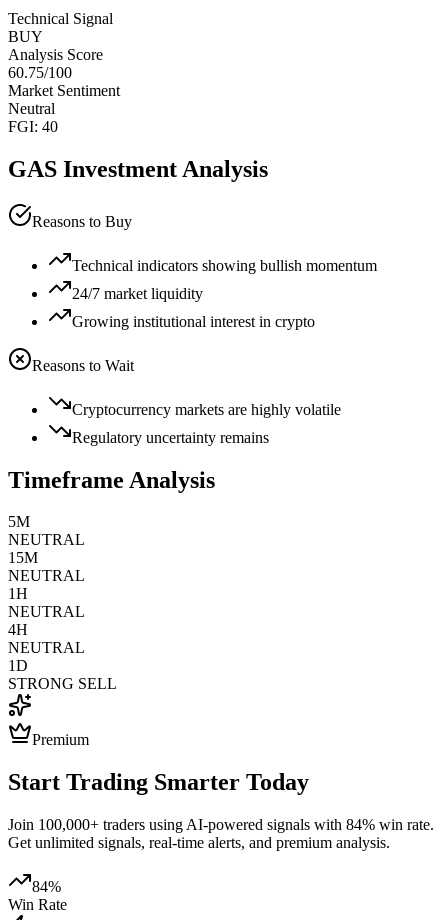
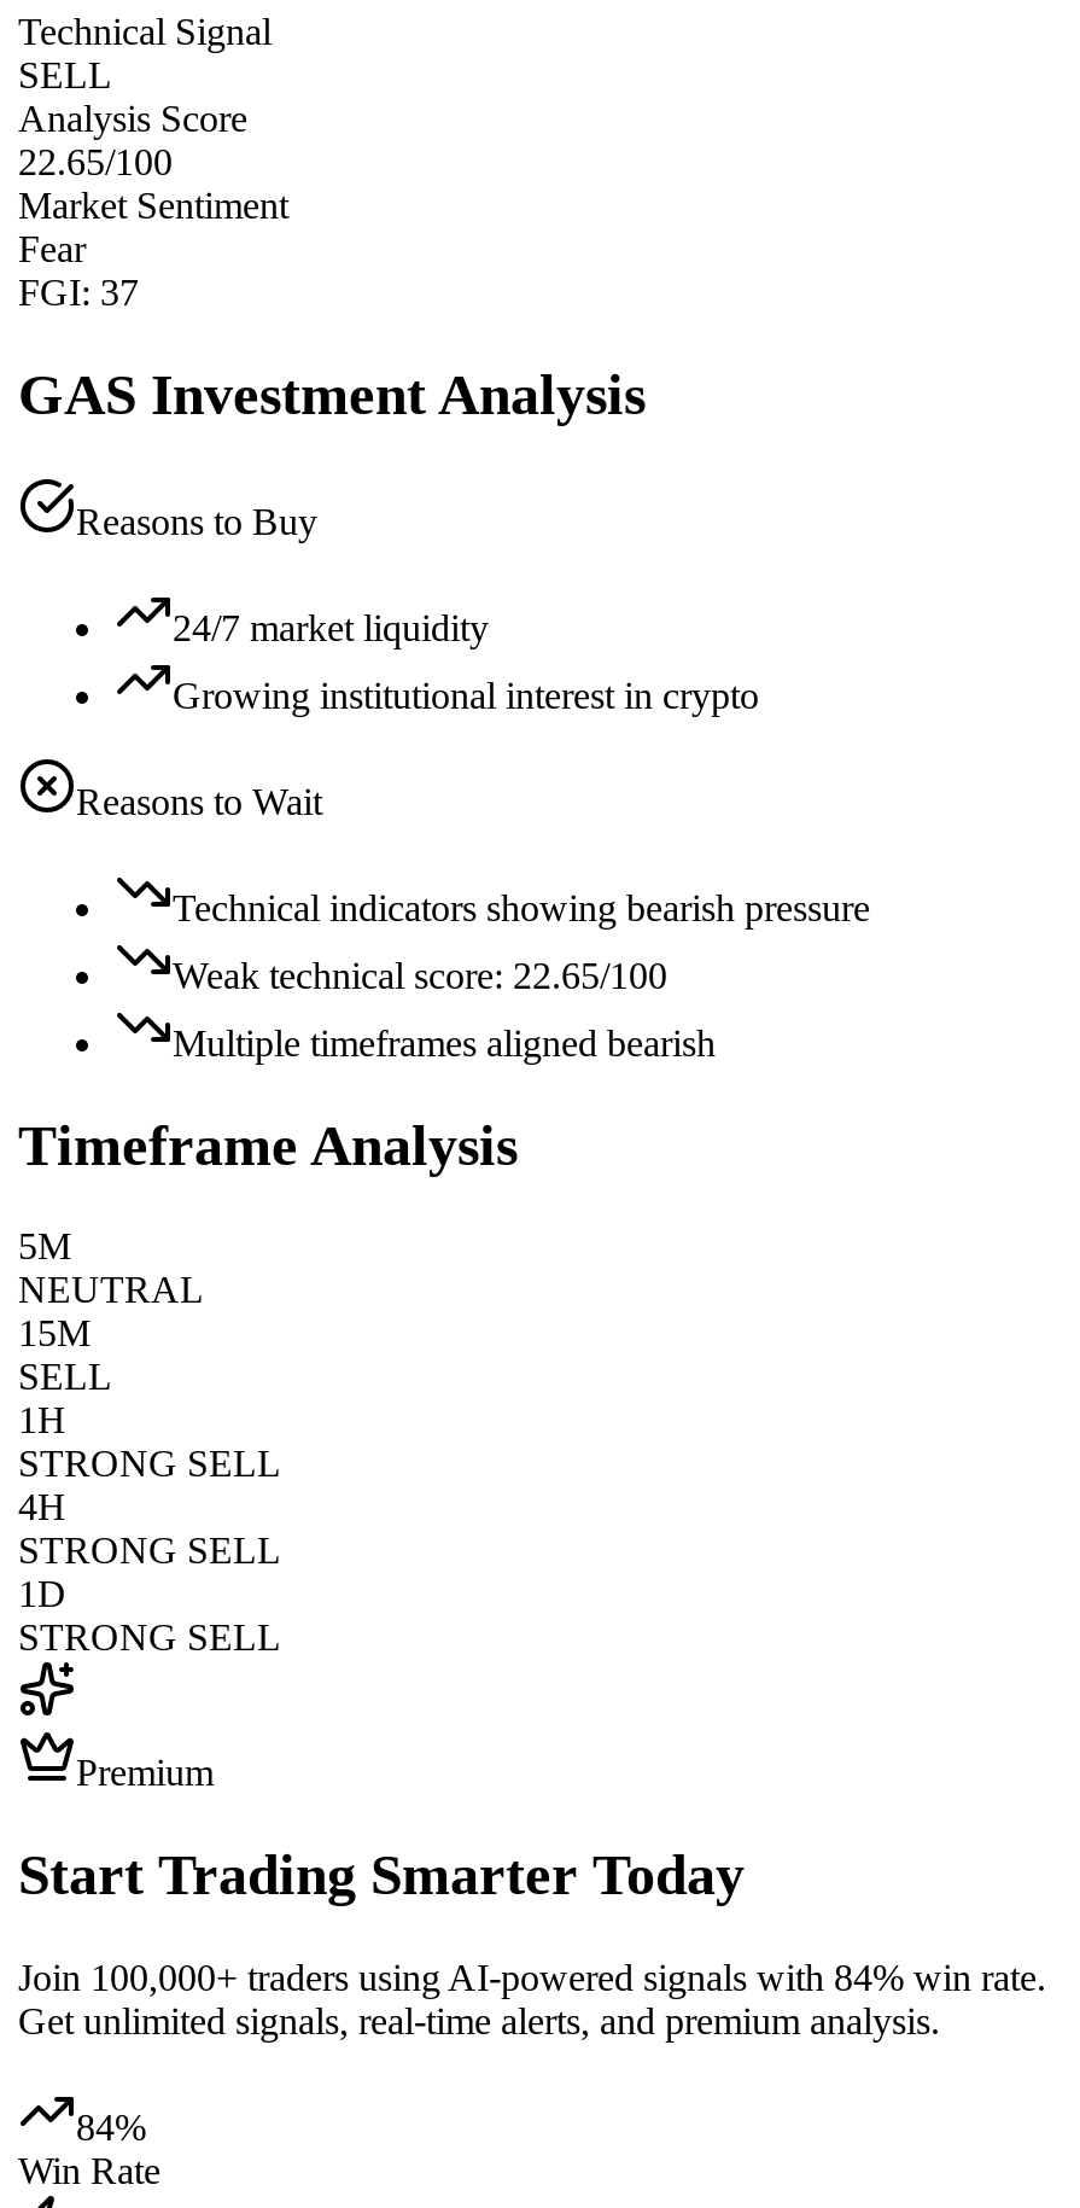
[8,28,43,45] BUY -> [18,54,112,95] SELL
[8,64,72,81] 60.75/100 -> [18,141,173,182] 22.65/100
[8,100,58,135] Neutral | FGI: 40 -> [18,228,139,312] Fear | FGI: 37
[72,257,377,274] Technical indicators showing bullish momentum -> none
moved [32,285,315,374] -> [76,606,759,821]: 24/7 market liquidity | Growing institutional interest in crypto | Reasons to Wait
[72,401,341,446] Cryptocurrency markets are highly volatile | Regulatory uncertainty remains -> [173,886,870,1063] Technical indicators showing bearish pressure | Weak technical score: 22.65/100 | Multiple timeframes aligned bearish
[8,567,85,584] NEUTRAL -> [18,1357,112,1398] SELL
[8,603,85,620] NEUTRAL -> [18,1444,281,1485] STRONG SELL
[8,639,85,656] NEUTRAL -> [18,1531,281,1572] STRONG SELL

